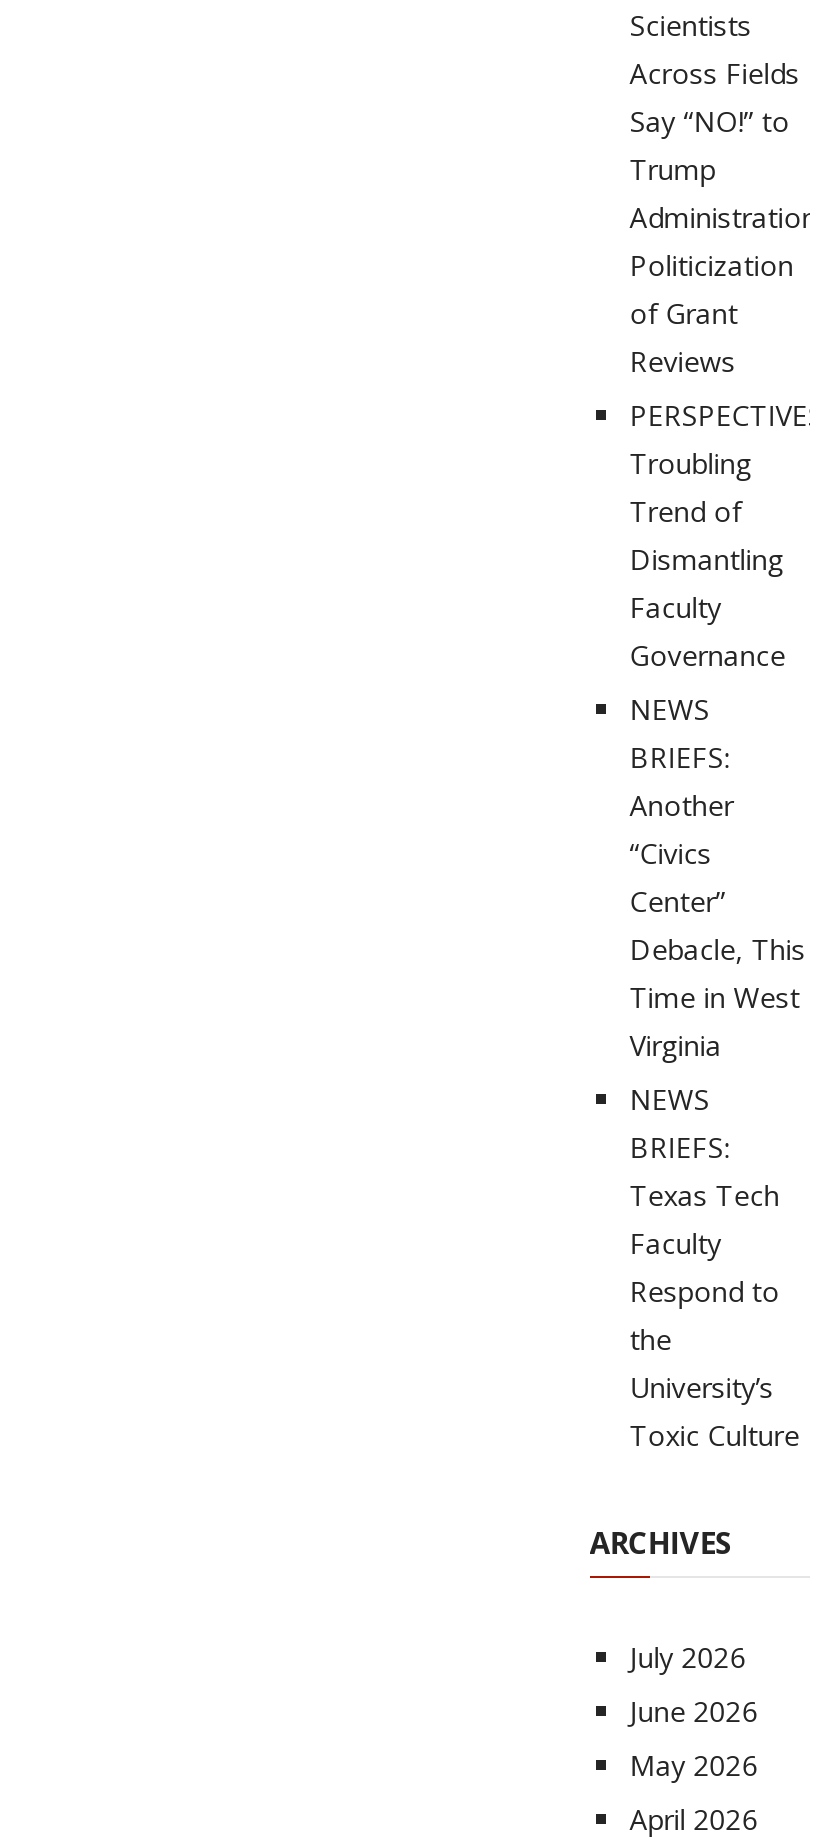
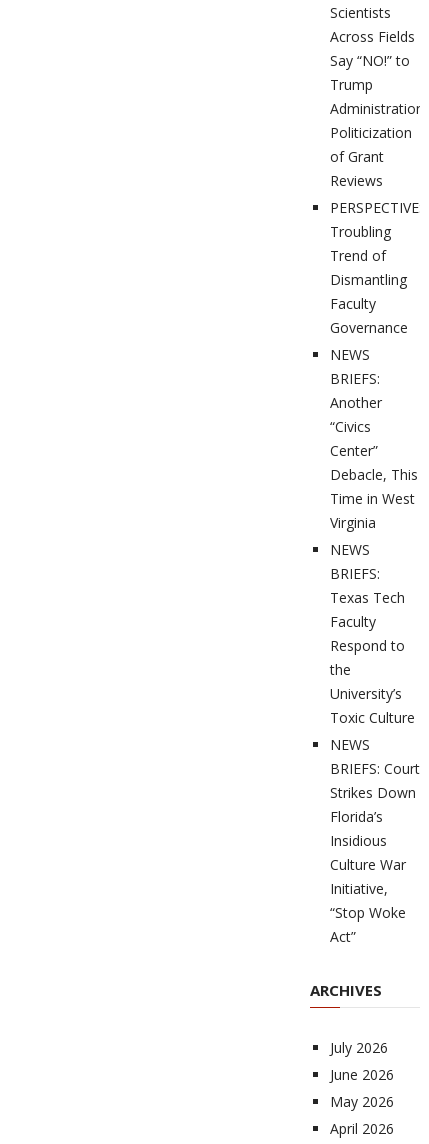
none -> [330,735,420,946] NEWS | BRIEFS: Court | Strikes Down | Florida’s | Insidious | Culture War | Initiative, | “Stop Woke | Act”

